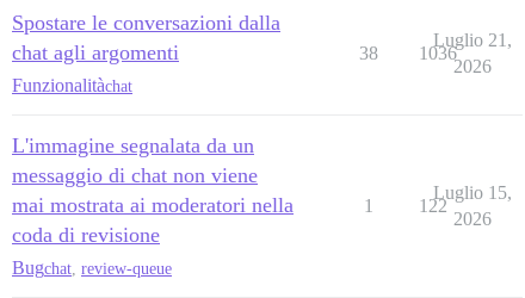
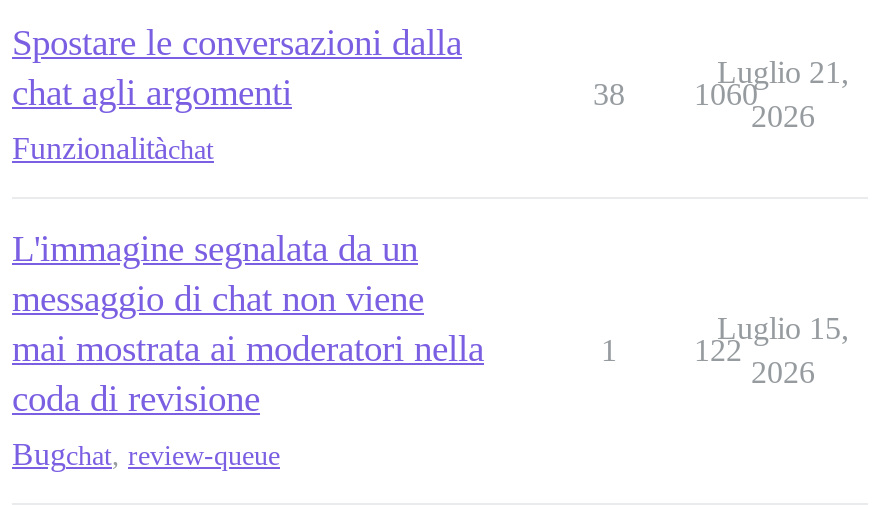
[419,43,457,63] 1036 -> [694,77,758,111] 1060

